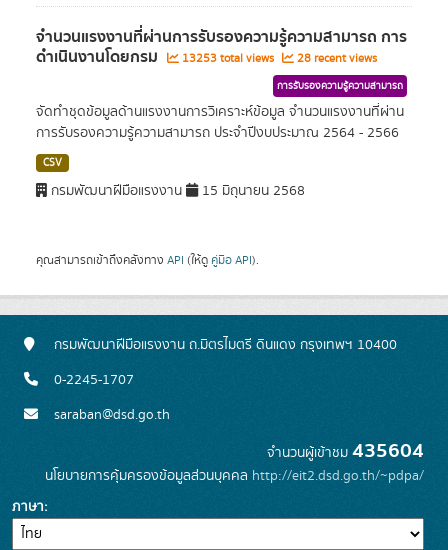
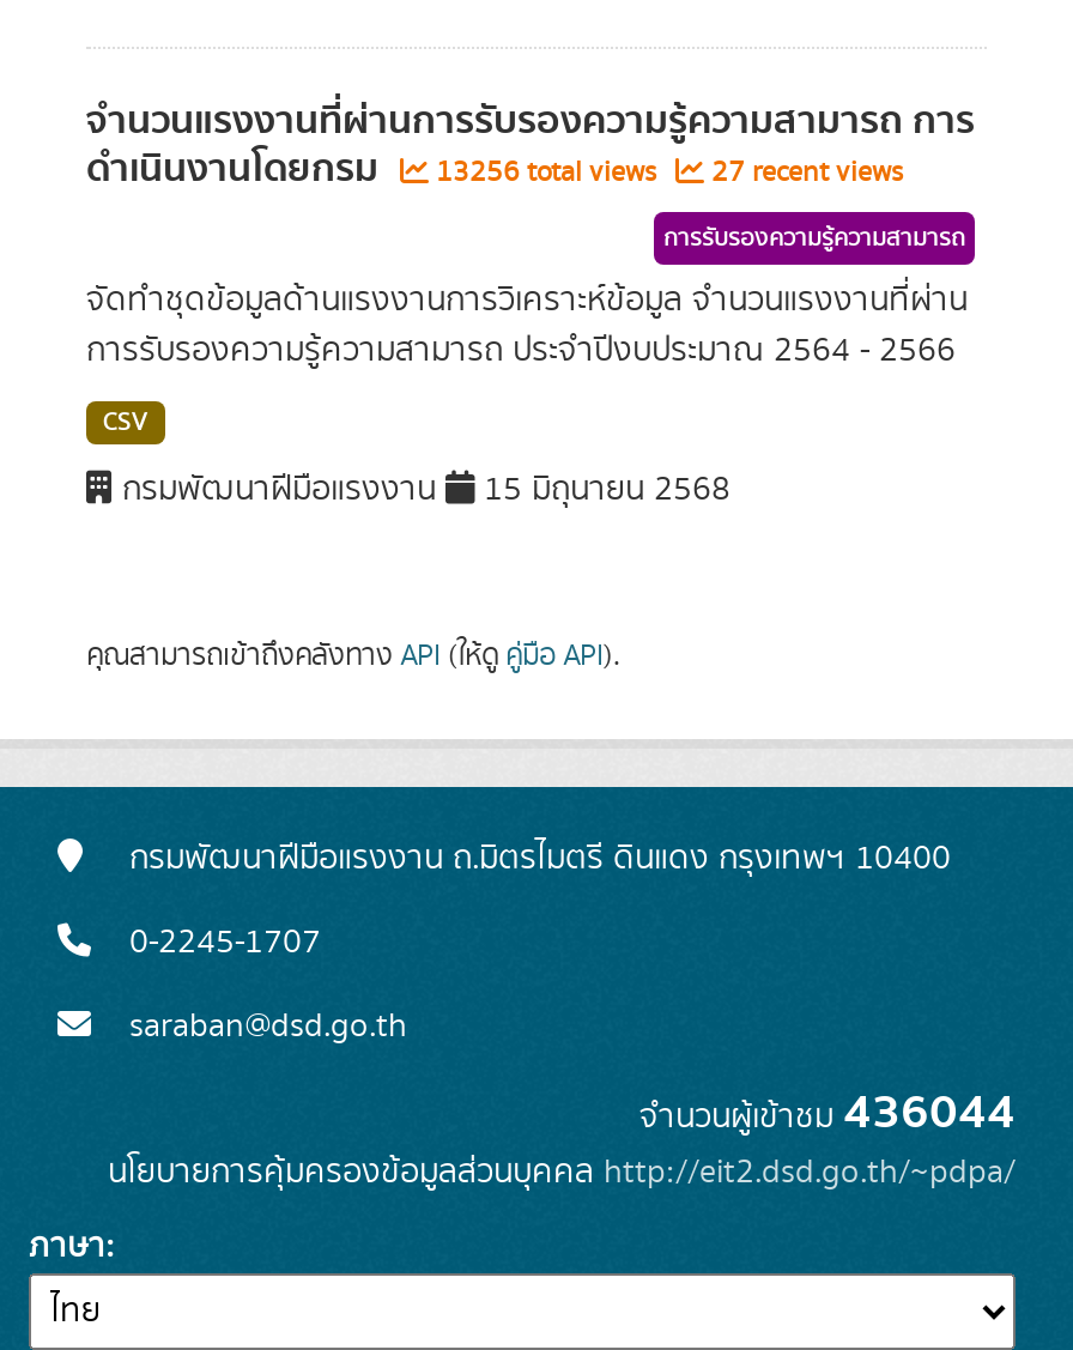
[179,50,277,67] 13253 total views -> [429,152,663,193] 13256 total views
[294,50,377,67] 28 recent views -> [704,152,903,193] 27 recent views
[267,435,424,467] จำนวนผู้เข้าชม435604 -> [639,1074,1016,1151] จำนวนผู้เข้าชม436044

